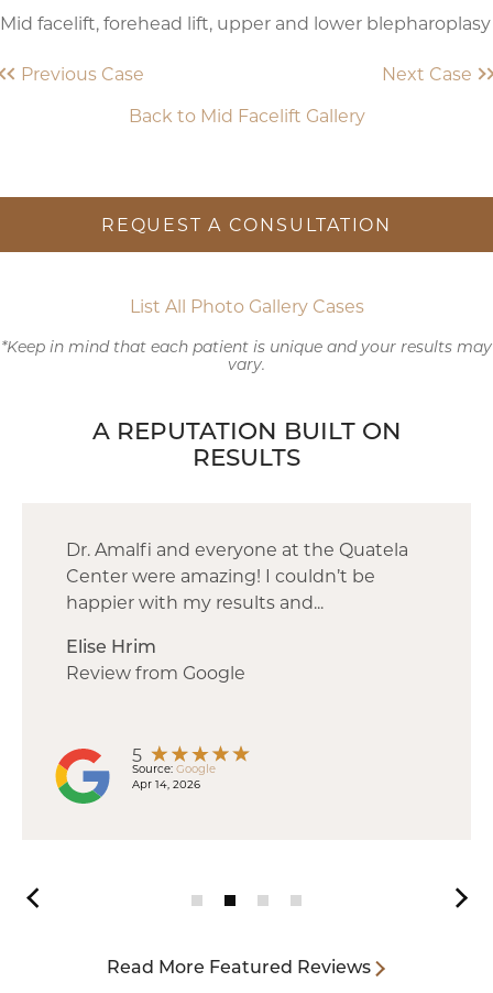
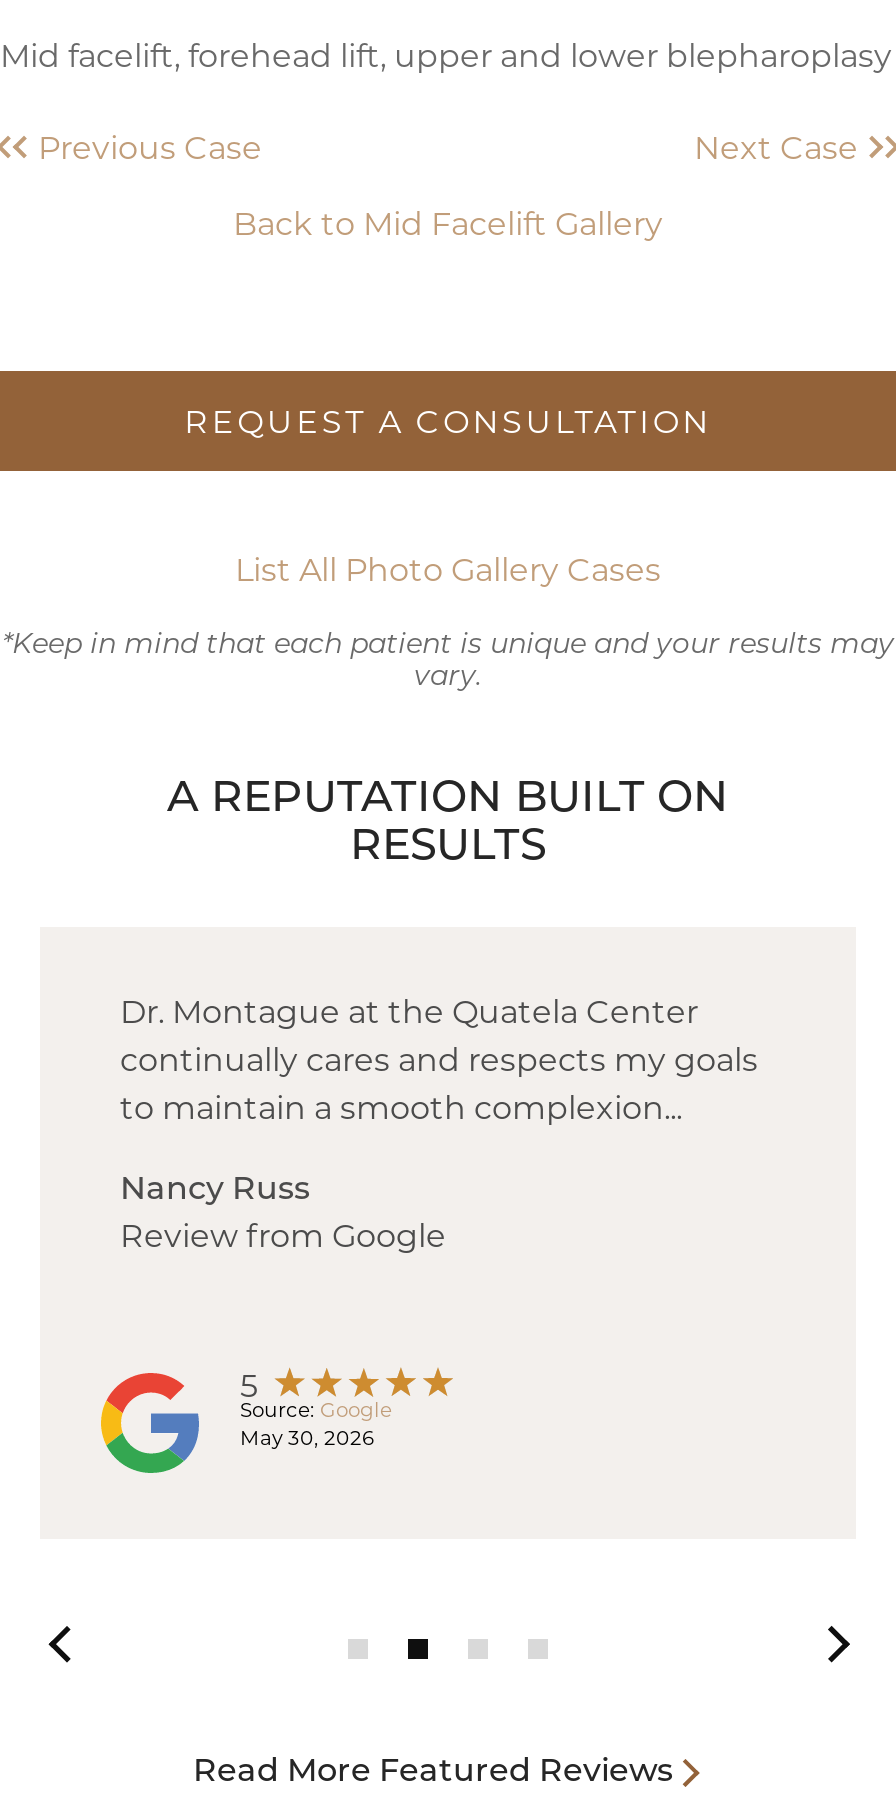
[66,537,408,613] Dr. Amalfi and everyone at the Quatela | Center were amazing! I couldn’t be | happier with my results and... -> [120,989,758,1127] Dr. Montague at the Quatela Center | continually cares and respects my goals | to maintain a smooth complexion...
[66,634,156,657] Elise Hrim -> [120,1165,310,1207] Nancy Russ
[132,777,200,792] Apr 14, 2026 -> [240,1425,374,1451] May 30, 2026

